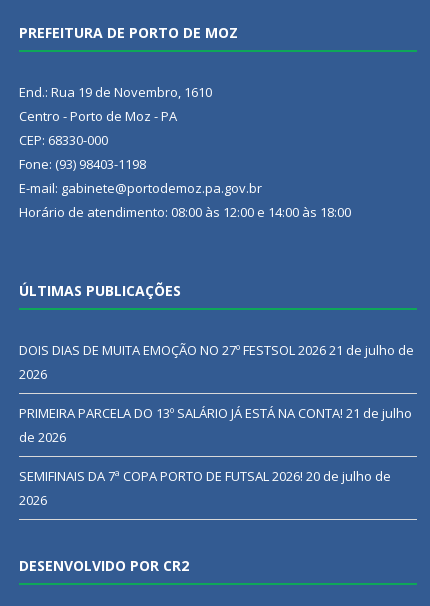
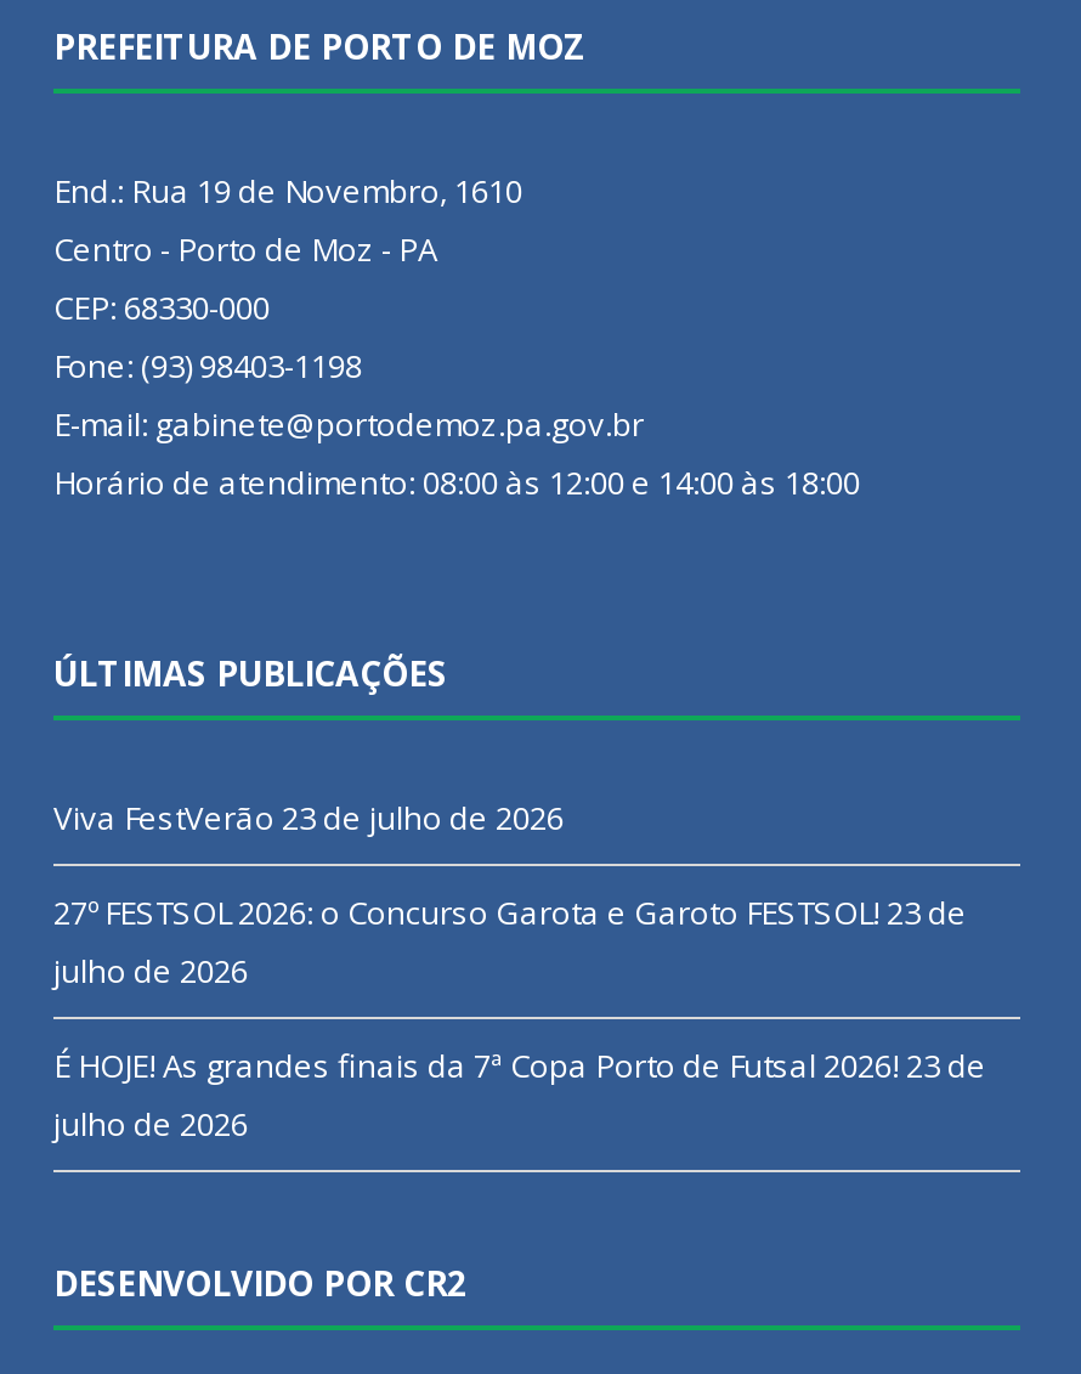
[19,341,414,383] DOIS DIAS DE MUITA EMOÇÃO NO 27º FESTSOL 2026 21 de julho de | 2026 -> [53,796,564,839] Viva FestVerão 23 de julho de 2026
[19,404,412,446] PRIMEIRA PARCELA DO 13º SALÁRIO JÁ ESTÁ NA CONTA! 21 de julho | de 2026 -> [53,890,967,993] 27º FESTSOL 2026: o Concurso Garota e Garoto FESTSOL! 23 de | julho de 2026
[19,467,391,509] SEMIFINAIS DA 7ª COPA PORTO DE FUTSAL 2026! 20 de julho de | 2026 -> [53,1044,986,1146] É HOJE! As grandes finais da 7ª Copa Porto de Futsal 2026! 23 de | julho de 2026

